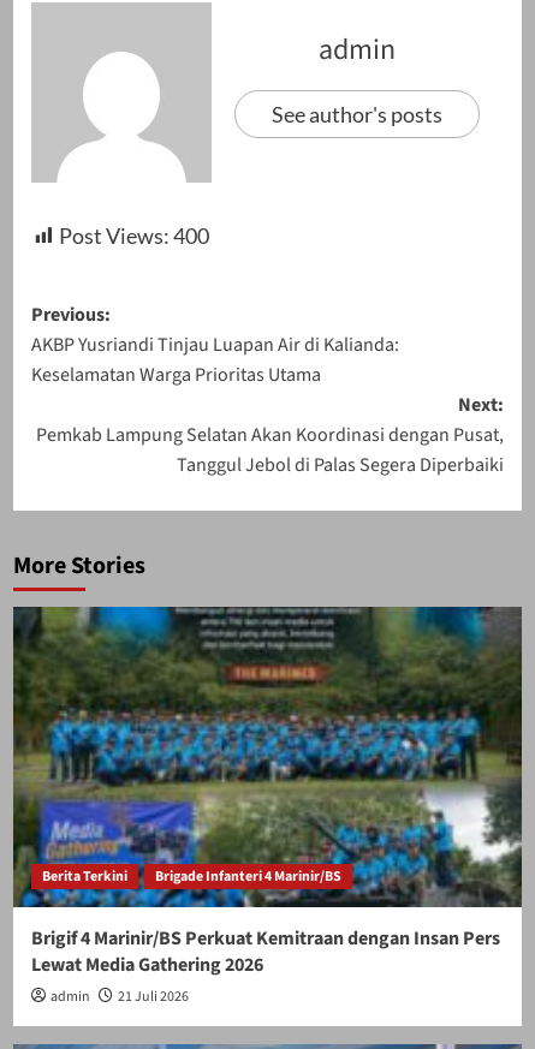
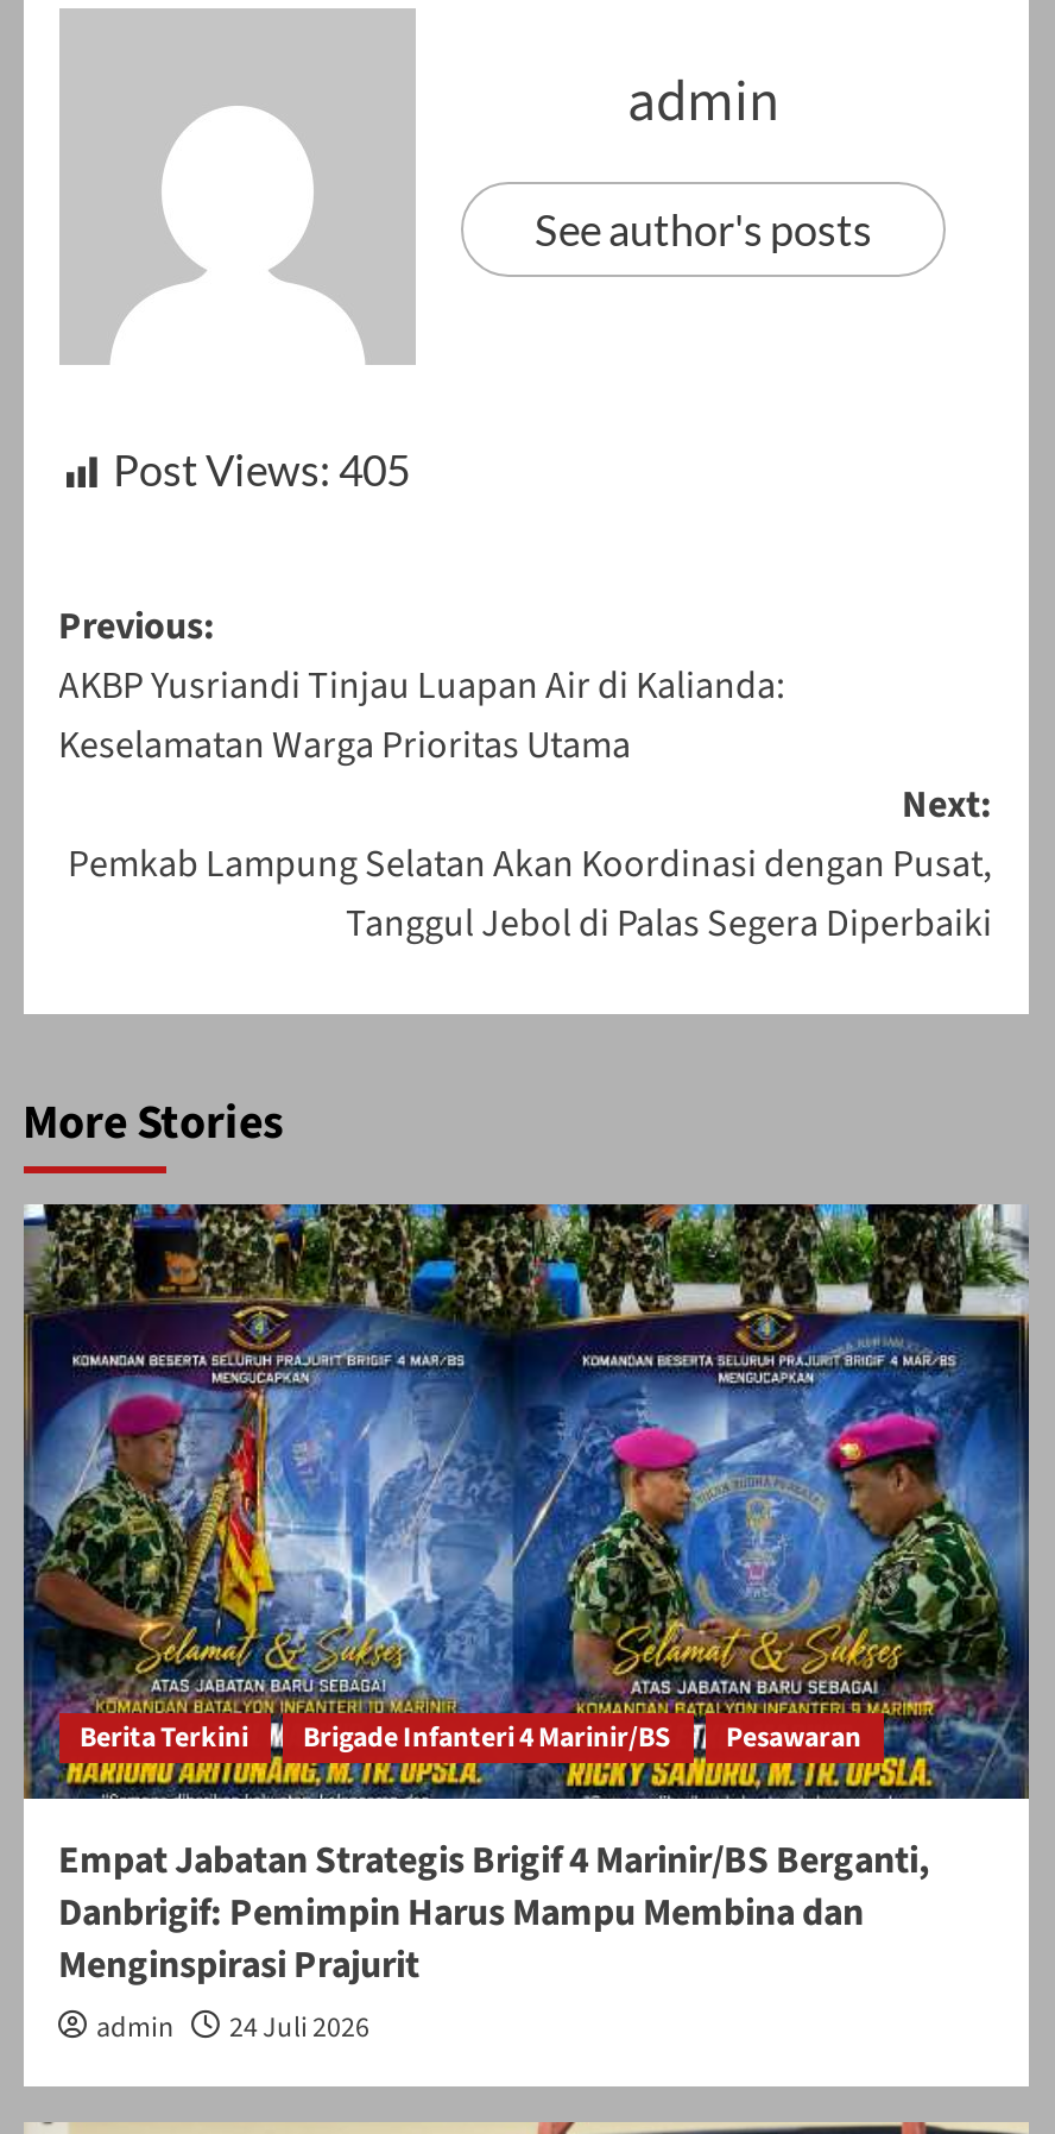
[58,222,209,248] Post Views: 400 -> [113,445,410,497] Post Views: 405
[12,606,523,978] [image] | Brigif 4 Marinir/BS Perkuat Kemitraan dengan Insan Pers | Lewat Media Gathering 2026 -> [21,1202,1029,1993] [image] | Pesawaran | Empat Jabatan Strategis Brigif 4 Marinir/BS Berganti, | Danbrigif: Pemimpin Harus Mampu Membina dan | Menginspirasi Prajurit
[50,986,188,1006] admin 21 Juli 2026 -> [96,2009,369,2050] admin 24 Juli 2026

